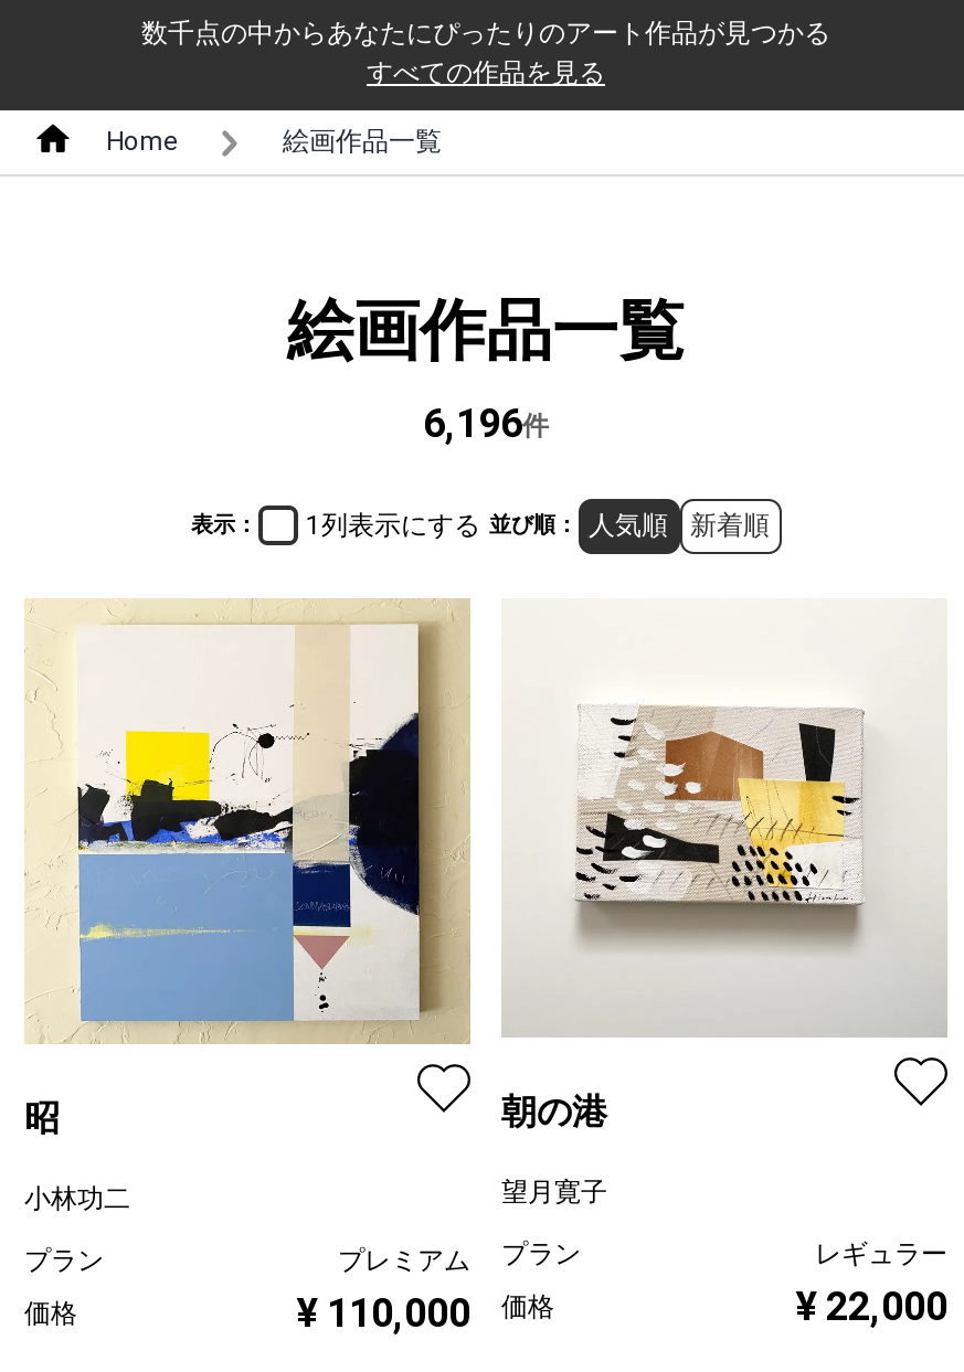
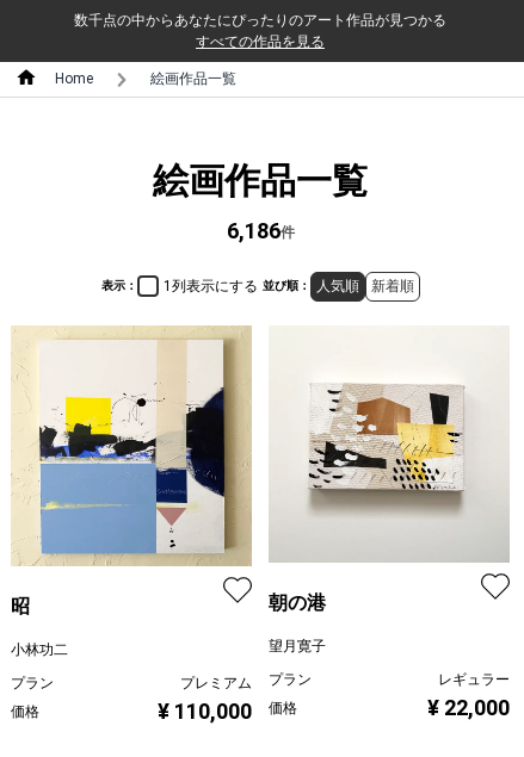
[423,399,549,445] 6,196件 -> [226,218,294,243] 6,186件

